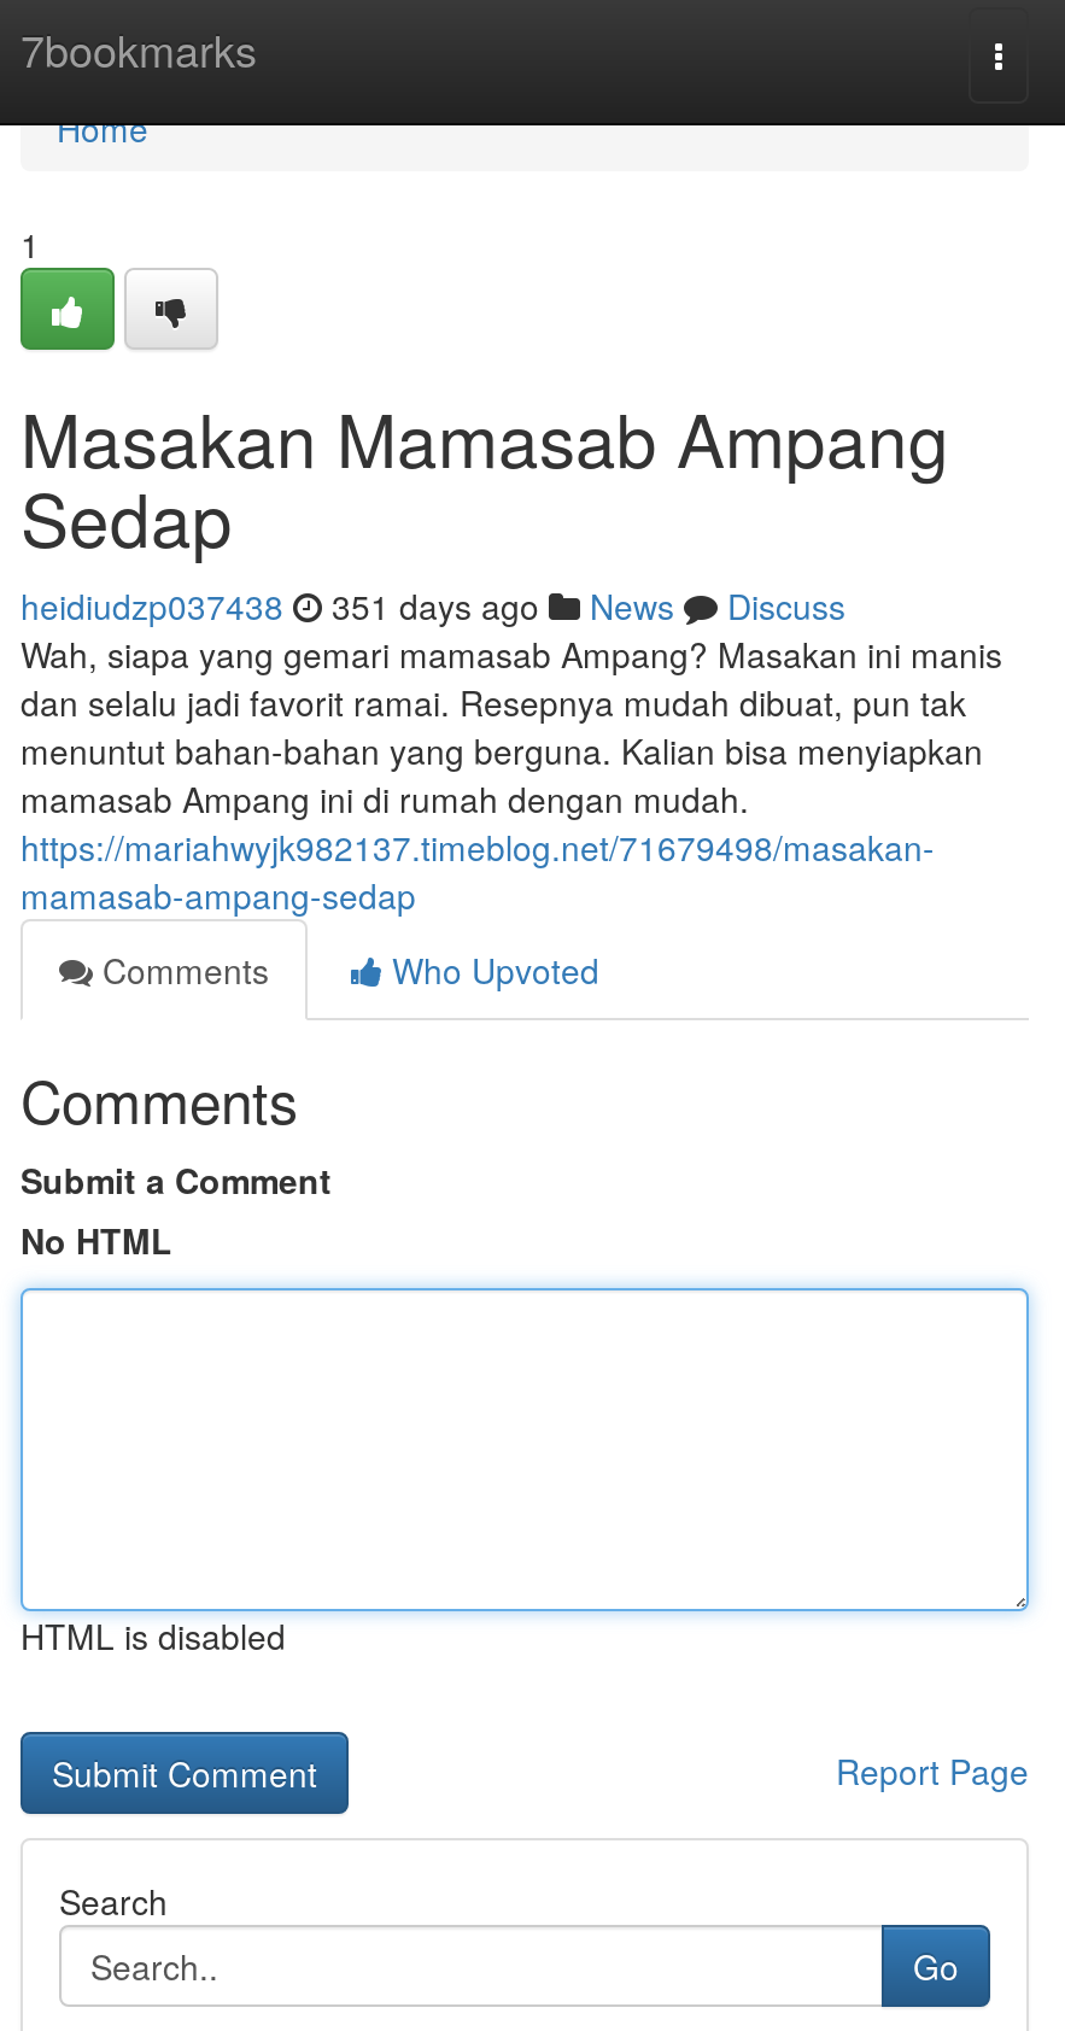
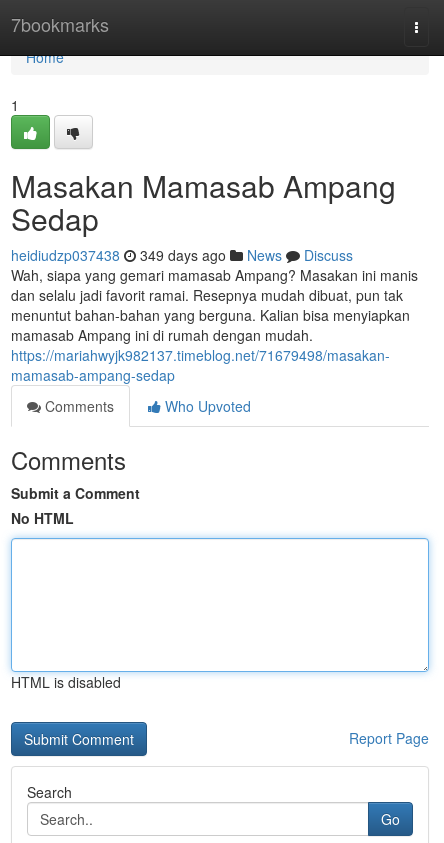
[21,581,845,630] heidiudzp037438 351 days ago News Discuss -> [11,245,353,265] heidiudzp037438 349 days ago News Discuss

